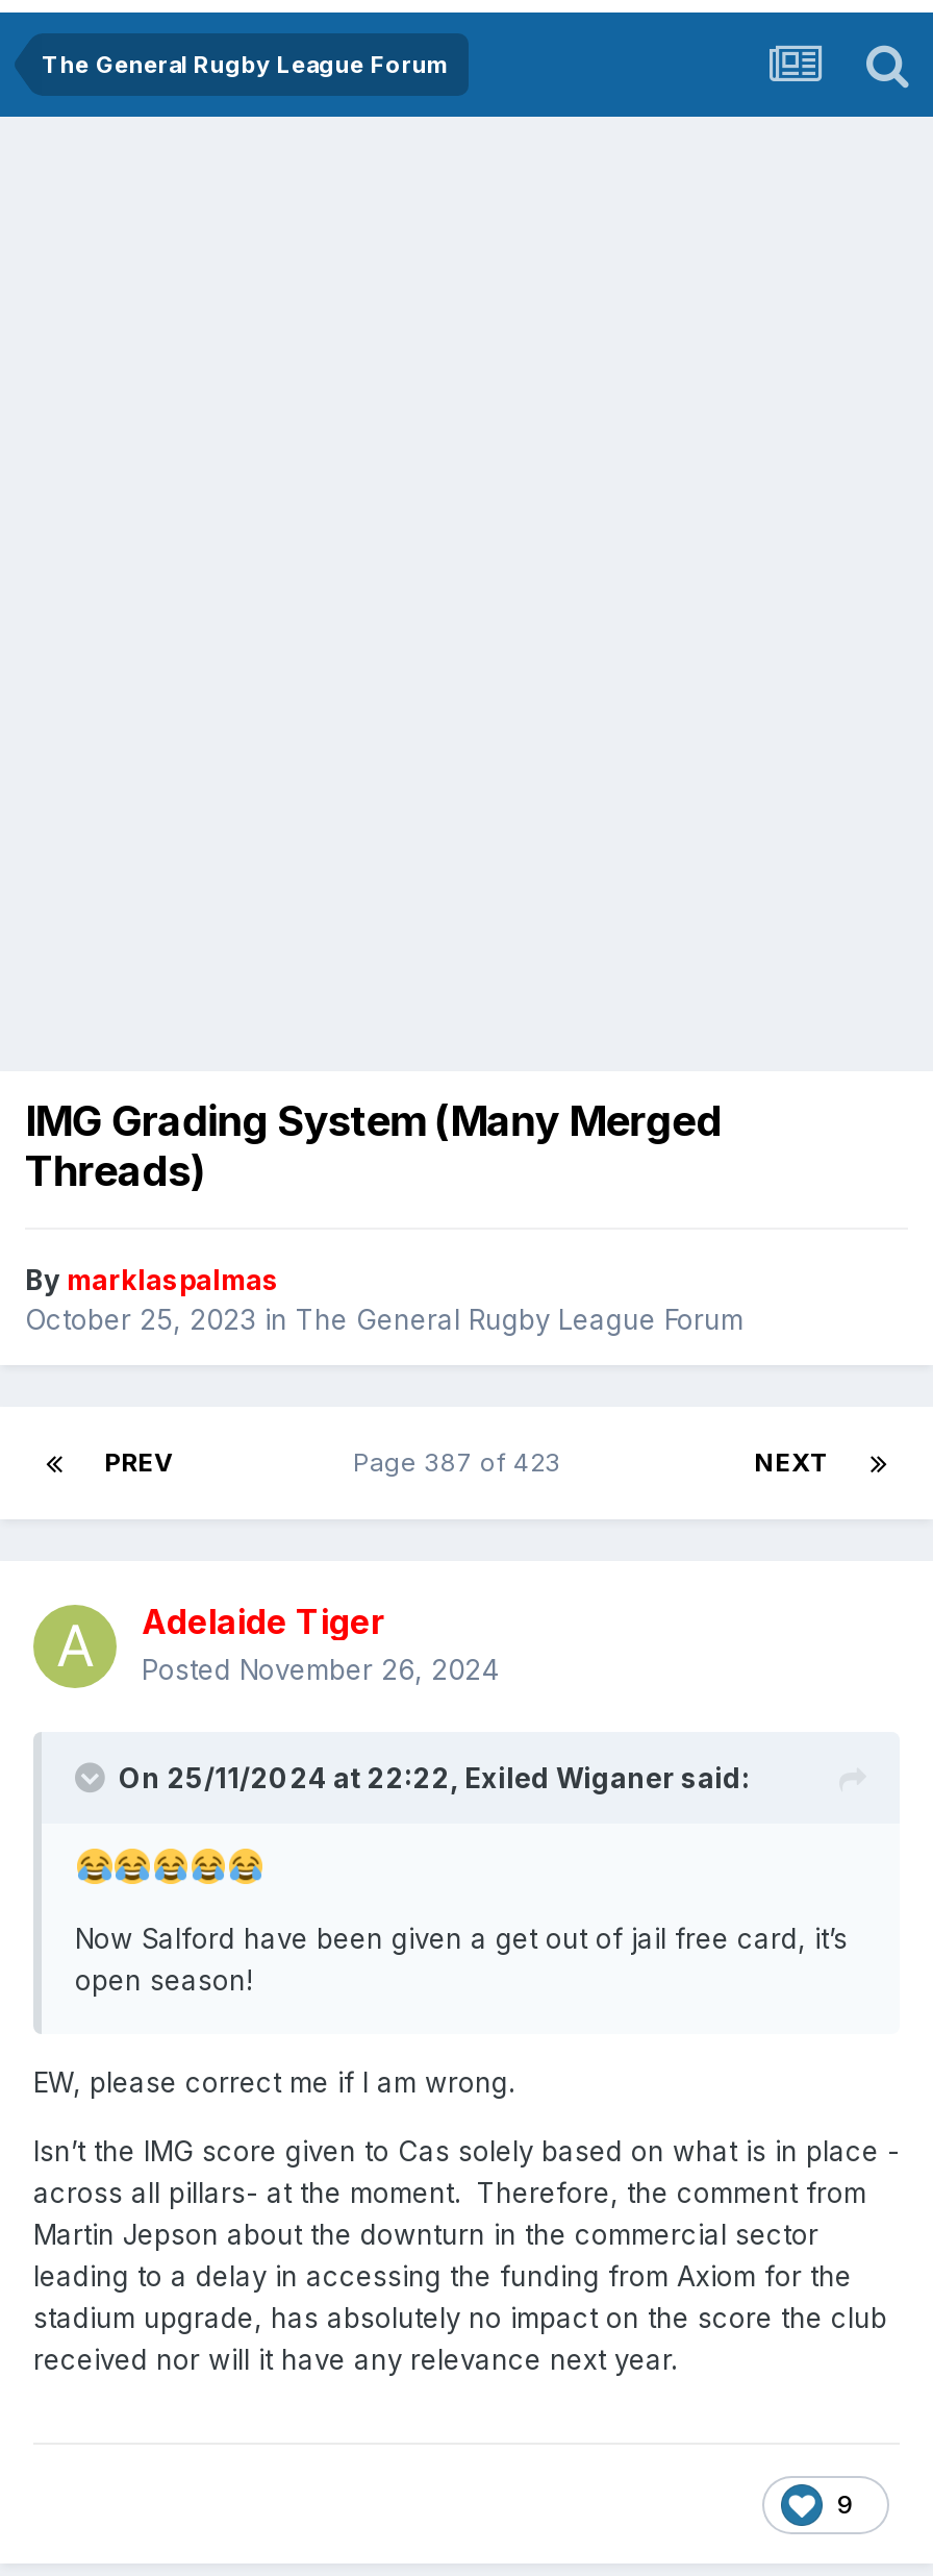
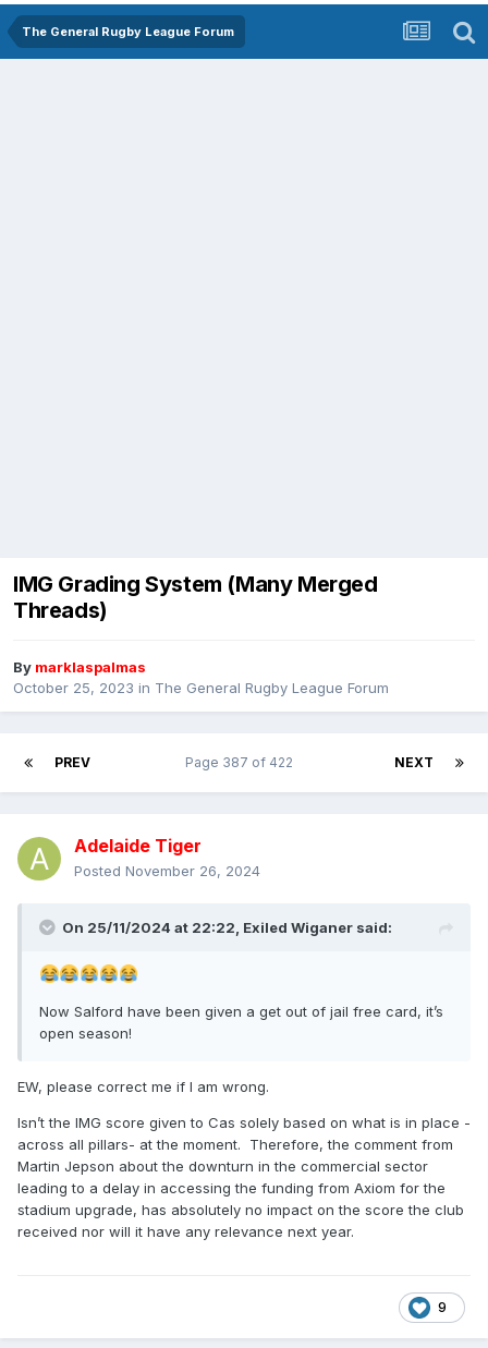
[353,1447,574,1478] Page 387 of 423 -> [185,755,300,771] Page 387 of 422

